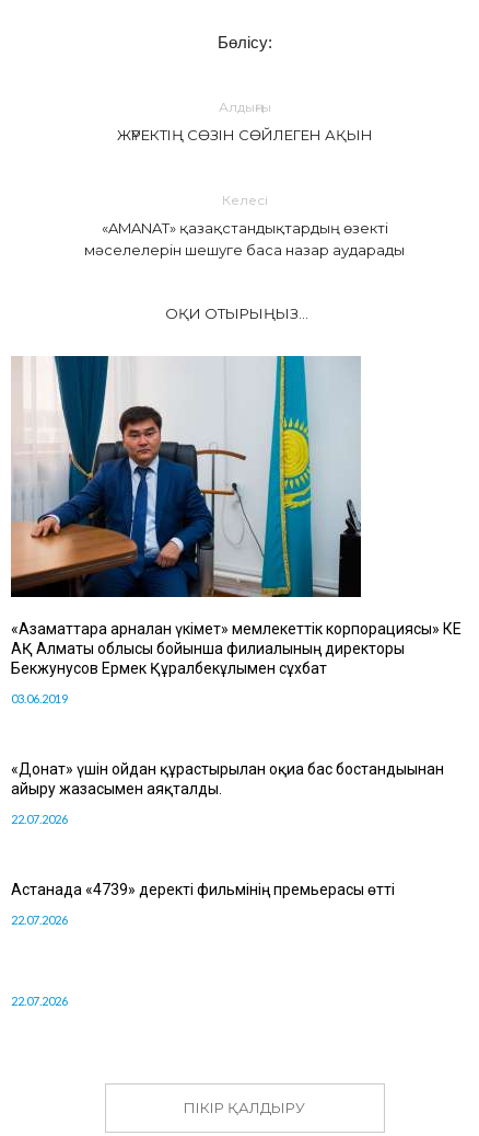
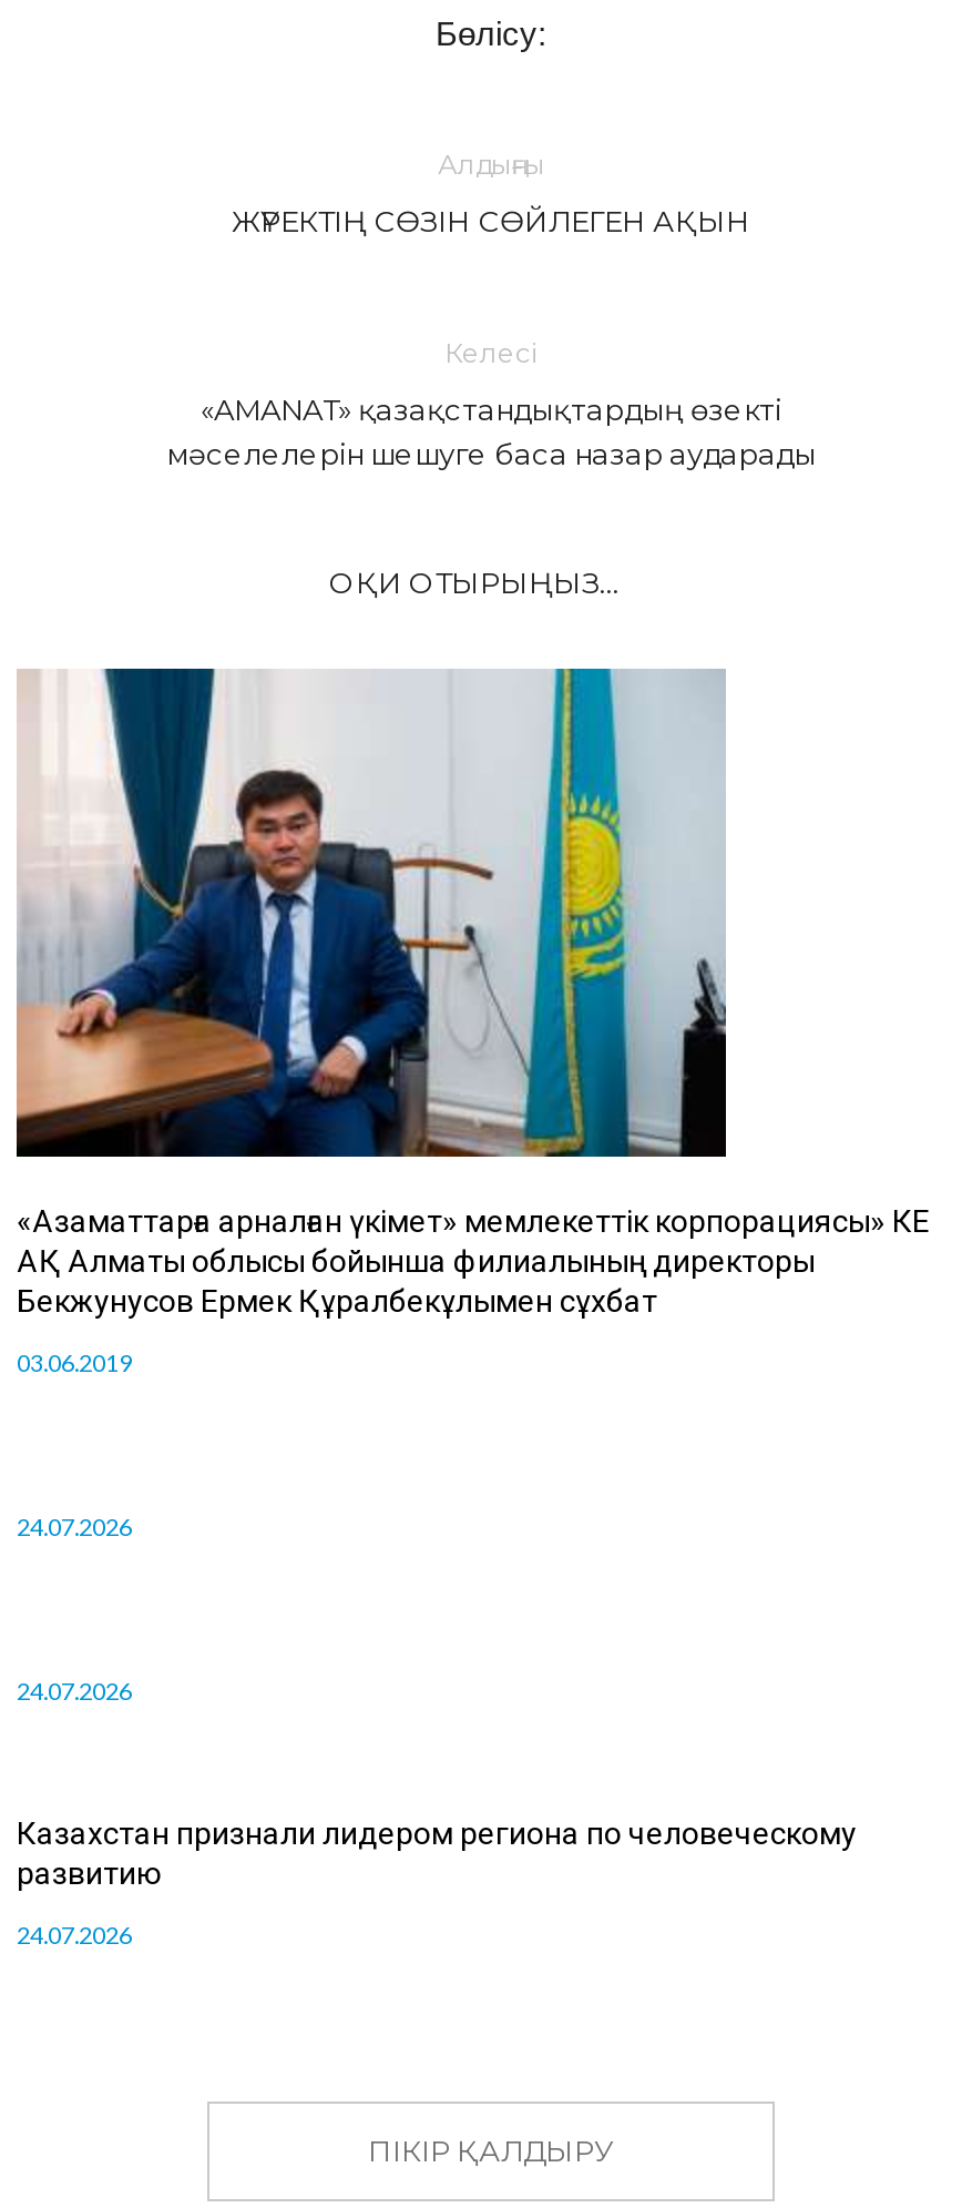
[11,760,444,826] «Донат» үшін ойдан құрастырылған оқиға бас бостандығынан | айыру жазасымен аяқталды. | 22.07.2026 -> [17,1512,132,1541] 24.07.2026
[11,881,395,927] Астанада «4739» деректі фильмінің премьерасы өтті | 22.07.2026 -> [17,1676,132,1705] 24.07.2026
[11,994,68,1008] 22.07.2026 -> [17,1816,857,1949] Казахстан признали лидером региона по человеческому | развитию | 24.07.2026

